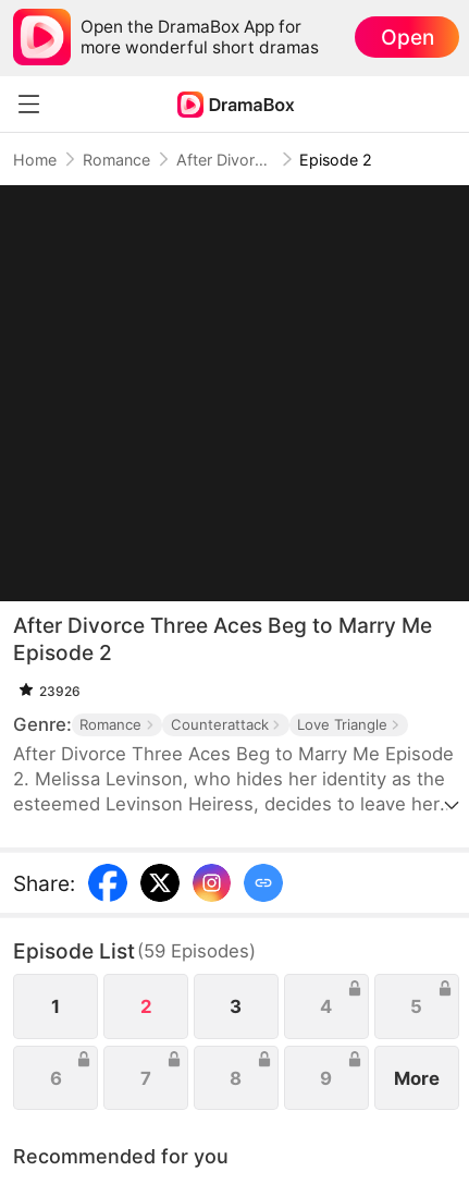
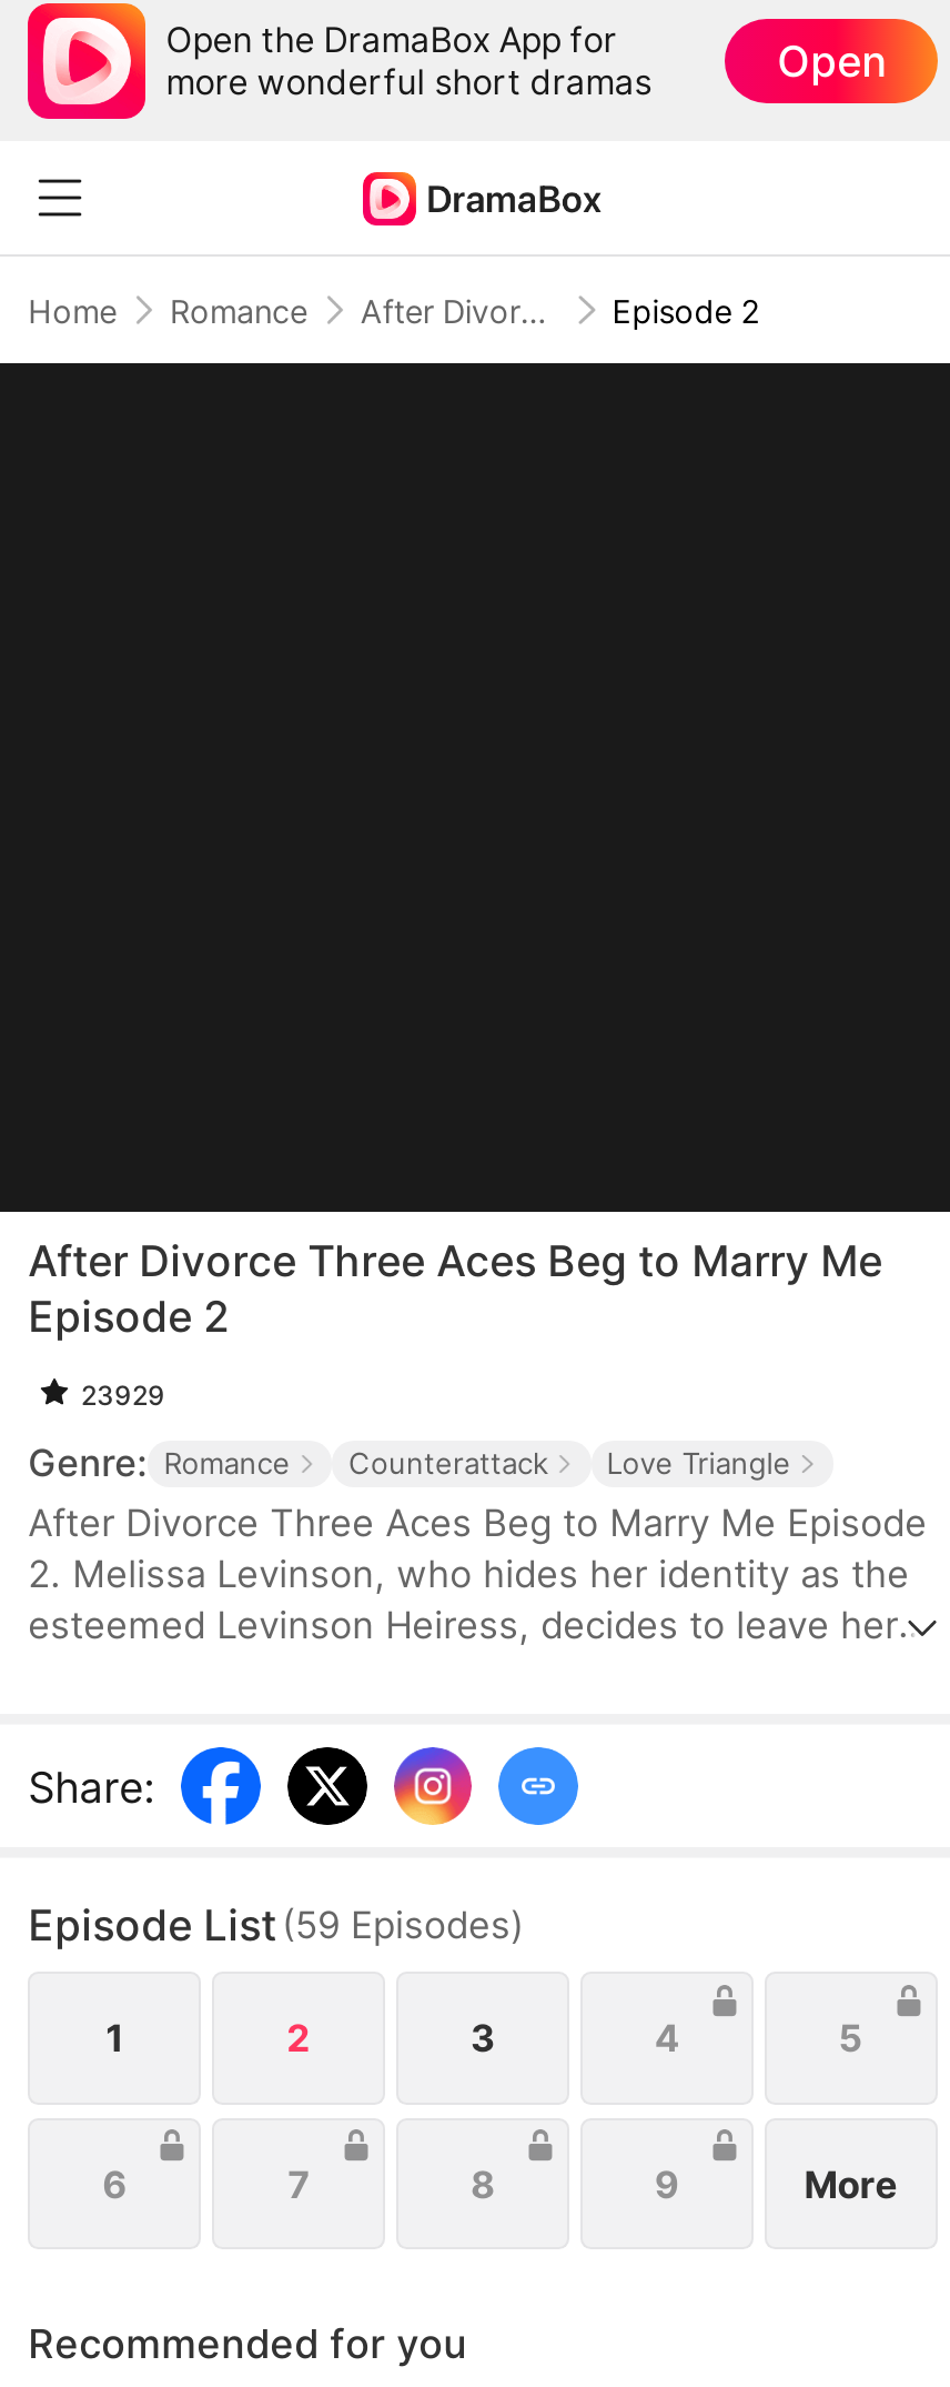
[39,683,81,699] 23926 -> [81,1378,165,1411] 23929

